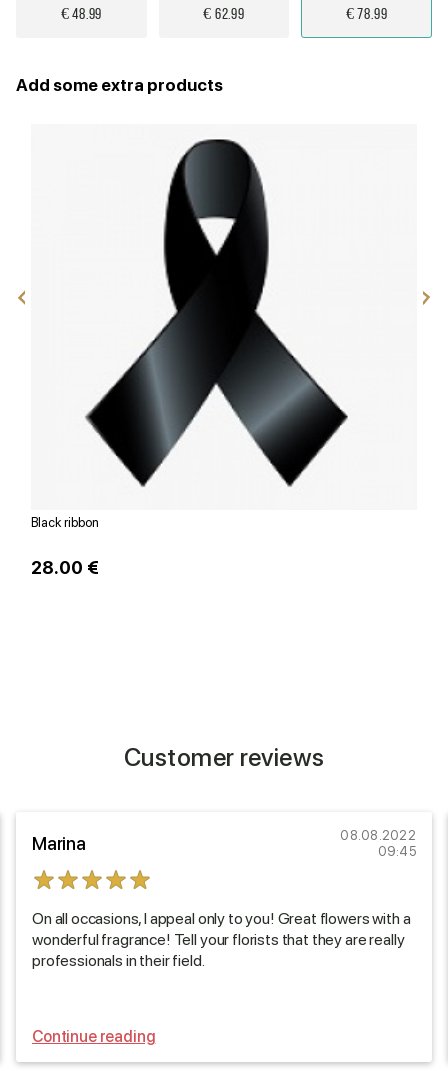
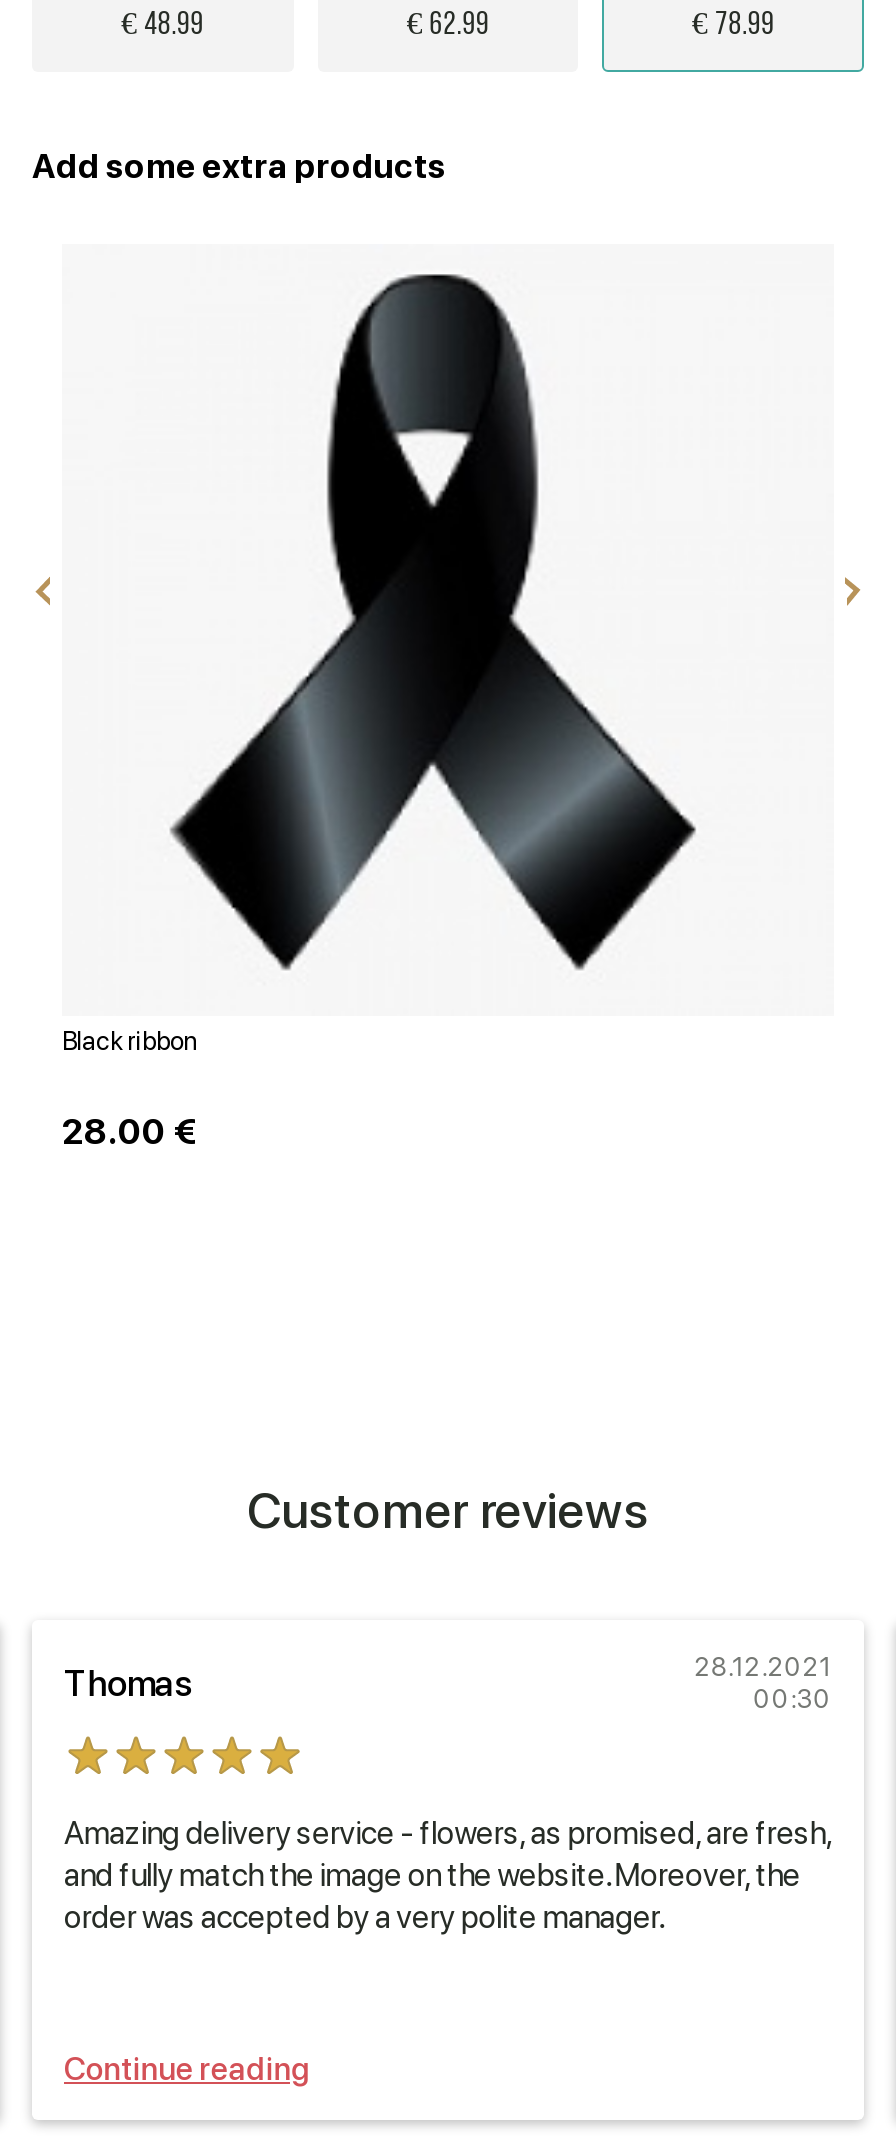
[32,827,416,858] Marina | 08.08.2022 | 09:45 -> [64,1651,832,1713] Thomas | 28.12.2021 | 00:30
[32,908,410,969] On all occasions, I appeal only to you! Great flowers with a | wonderful fragrance! Tell your florists that they are really | professionals in their field. -> [64,1813,831,1935] Amazing delivery service - flowers, as promised, are fresh, | and fully match the image on the website. Moreover, the | order was accepted by a very polite manager.

